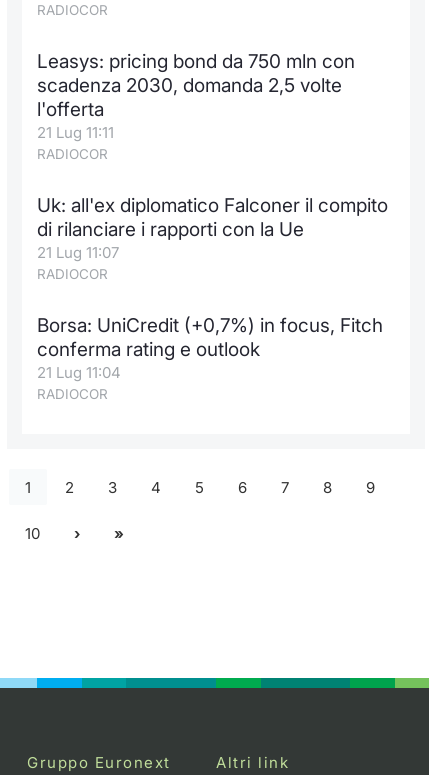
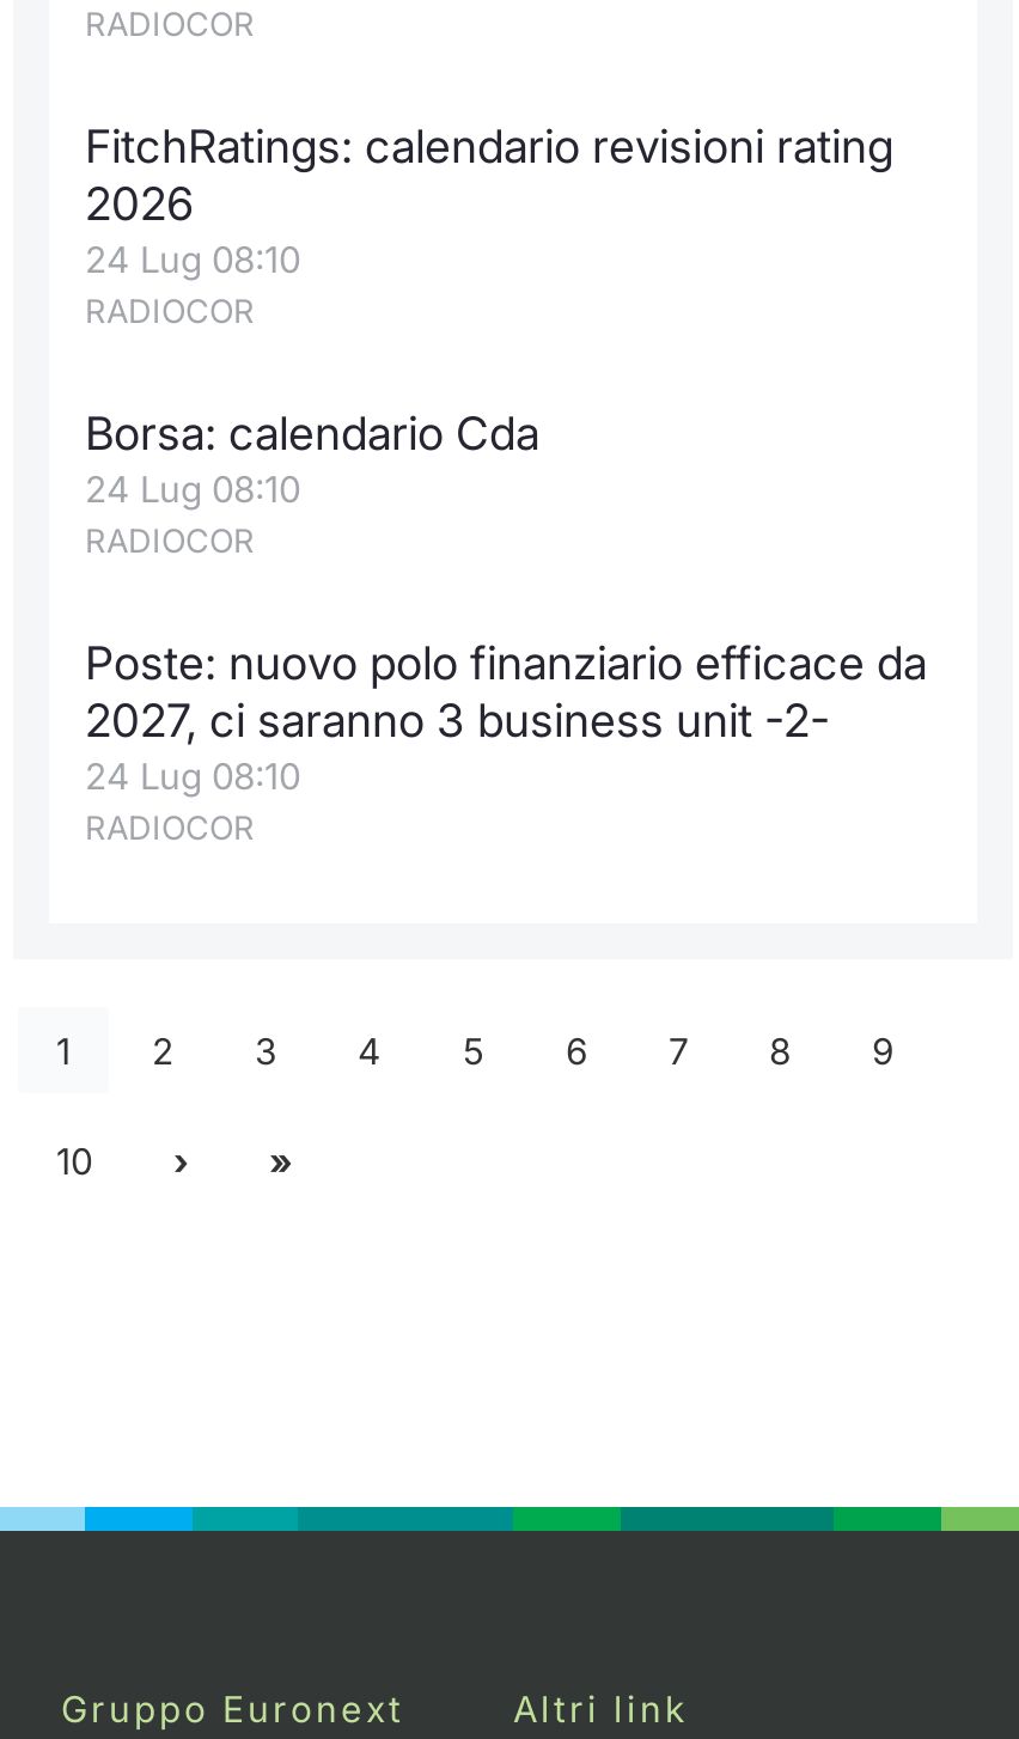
[37,50,355,142] Leasys: pricing bond da 750 mln con | scadenza 2030, domanda 2,5 volte | l'offerta | 21 Lug 11:11 -> [85,120,893,282] FitchRatings: calendario revisioni rating | 2026 | 24 Lug 08:10
[37,194,388,262] Uk: all'ex diplomatico Falconer il compito | di rilanciare i rapporti con la Ue | 21 Lug 11:07 -> [85,407,539,512] Borsa: calendario Cda | 24 Lug 08:10
[37,314,383,382] Borsa: UniCredit (+0,7%) in focus, Fitch | conferma rating e outlook | 21 Lug 11:04 -> [85,636,927,799] Poste: nuovo polo finanziario efficace da | 2027, ci saranno 3 business unit -2- | 24 Lug 08:10

